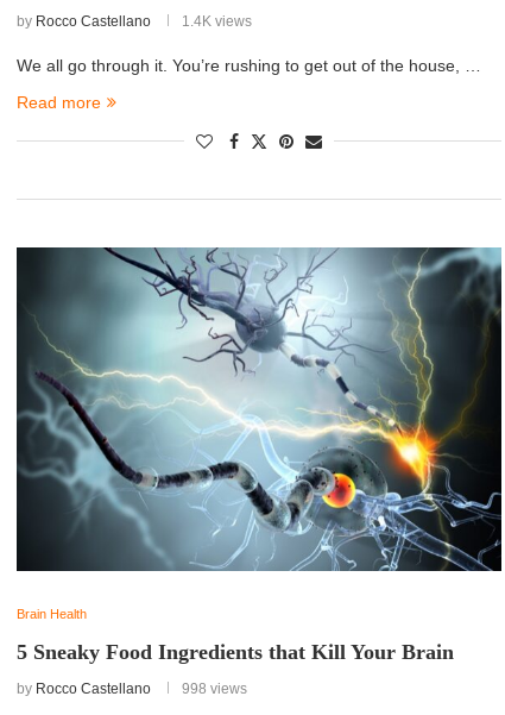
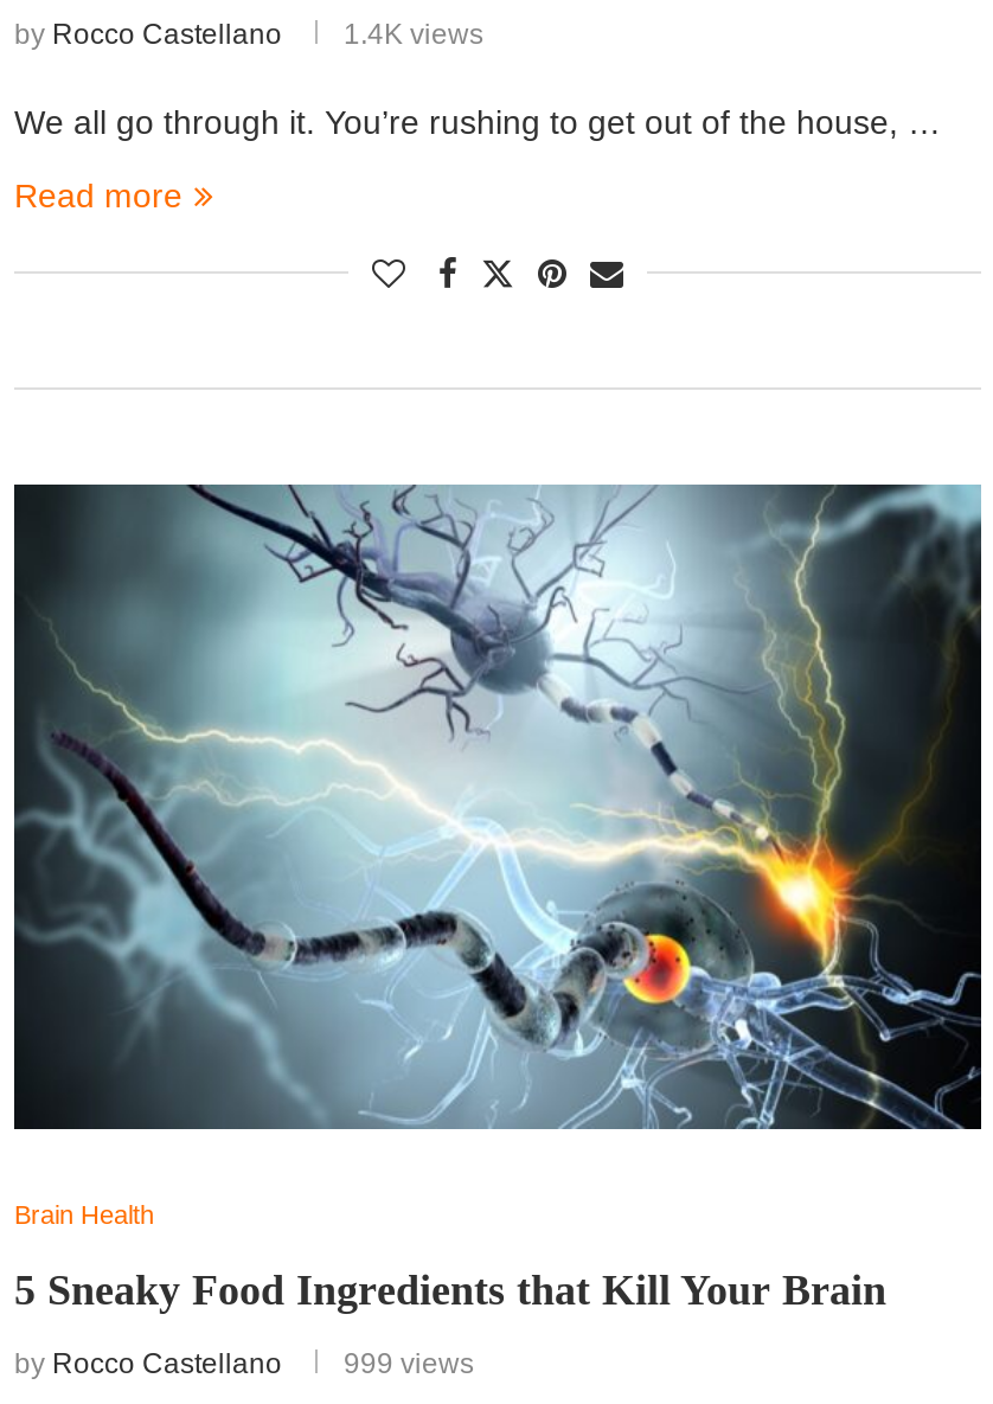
[17,680,247,697] by Rocco Castellano 998 views -> [14,1347,474,1380] by Rocco Castellano 999 views

